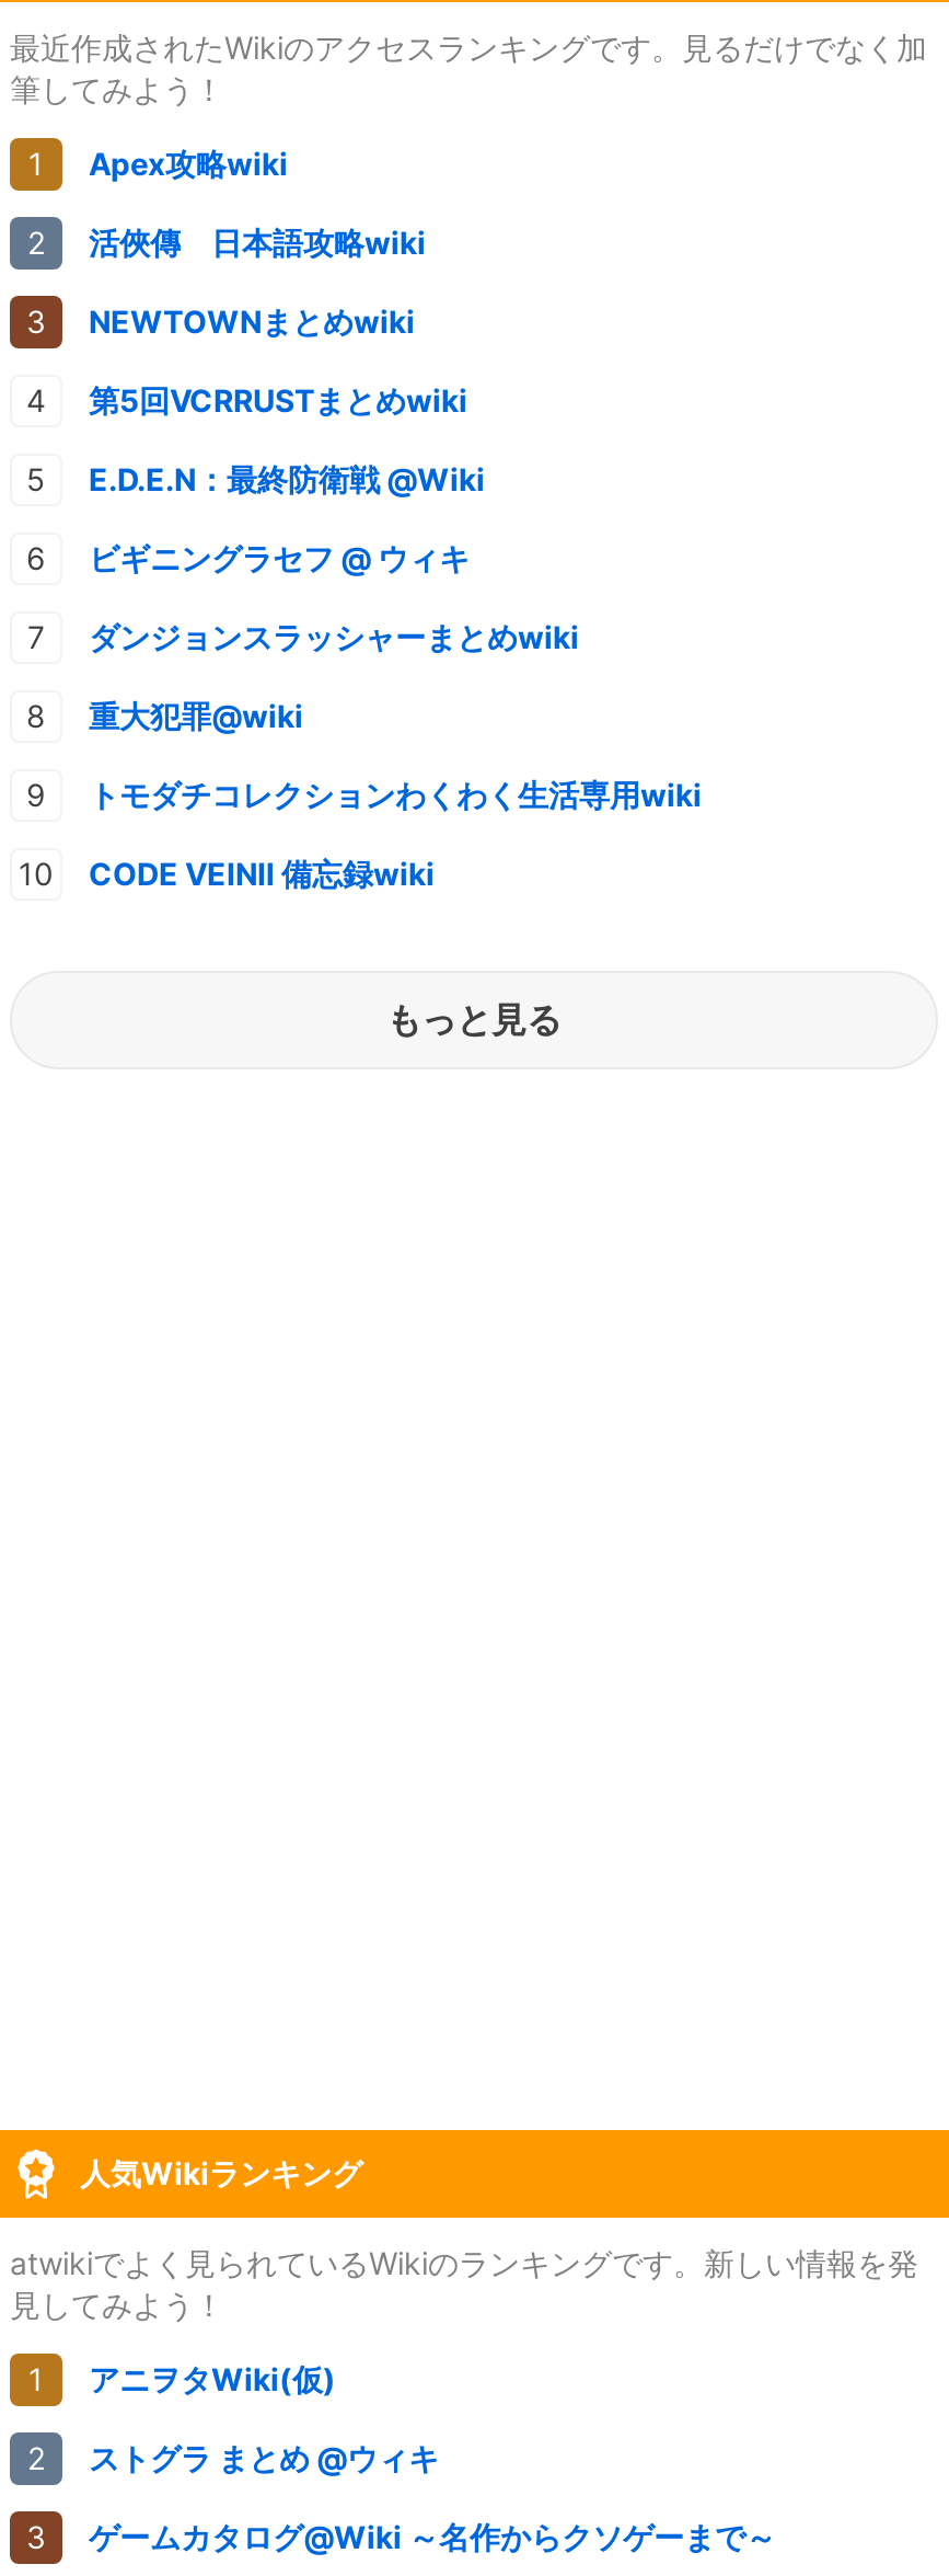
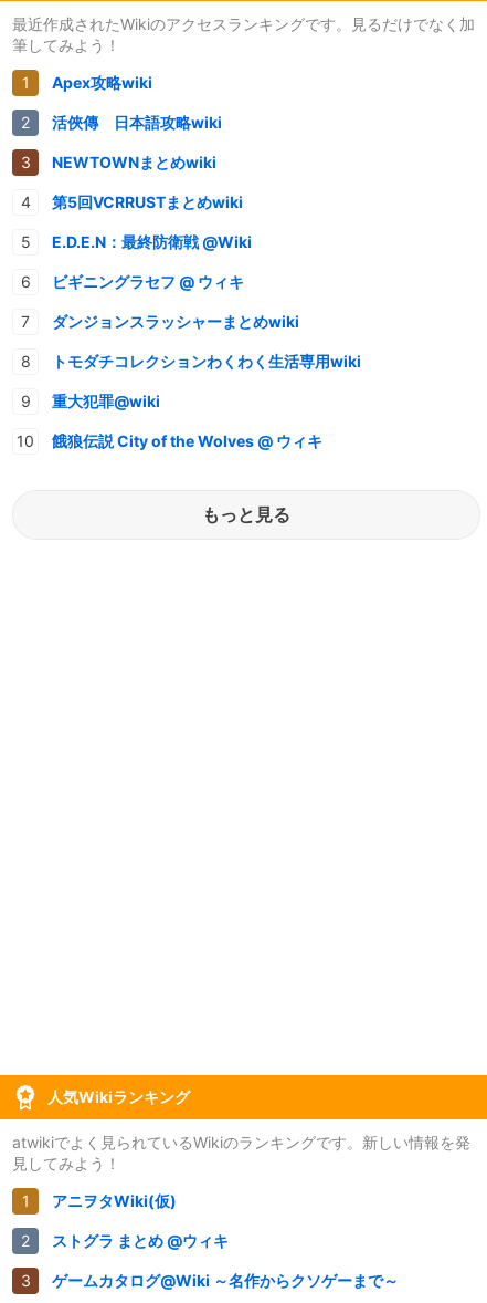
moved [89,696,303,733] -> [52,391,160,410]: 重大犯罪@wiki
moved [89,775,702,812] -> [52,351,361,370]: トモダチコレクションわくわく生活専用wiki
[89,854,435,891] CODE VEINⅡ 備忘録wiki -> [52,431,322,450] 餓狼伝説 City of the Wolves @ ウィキ

